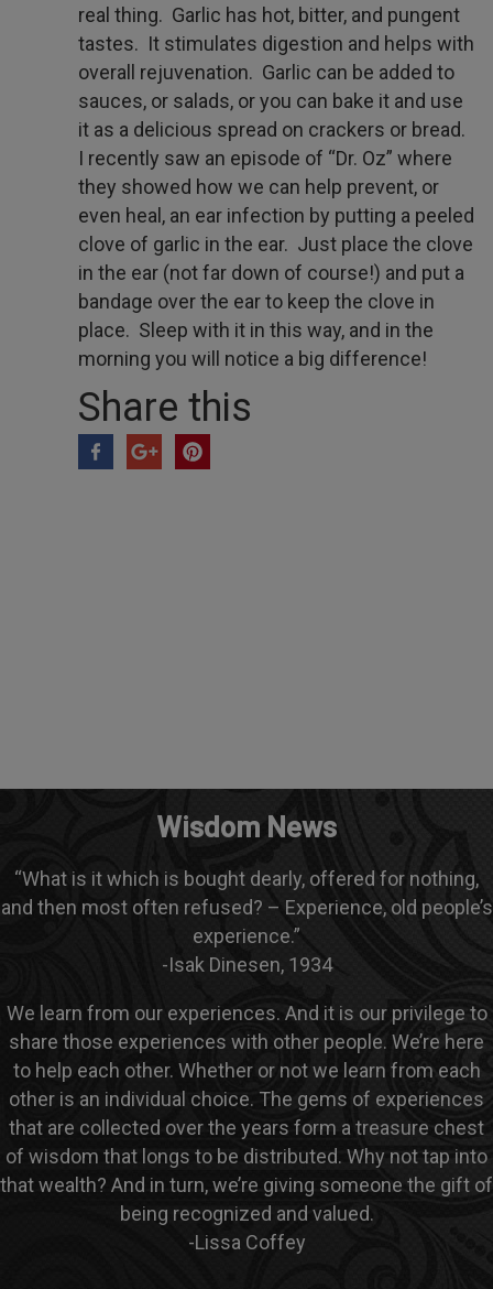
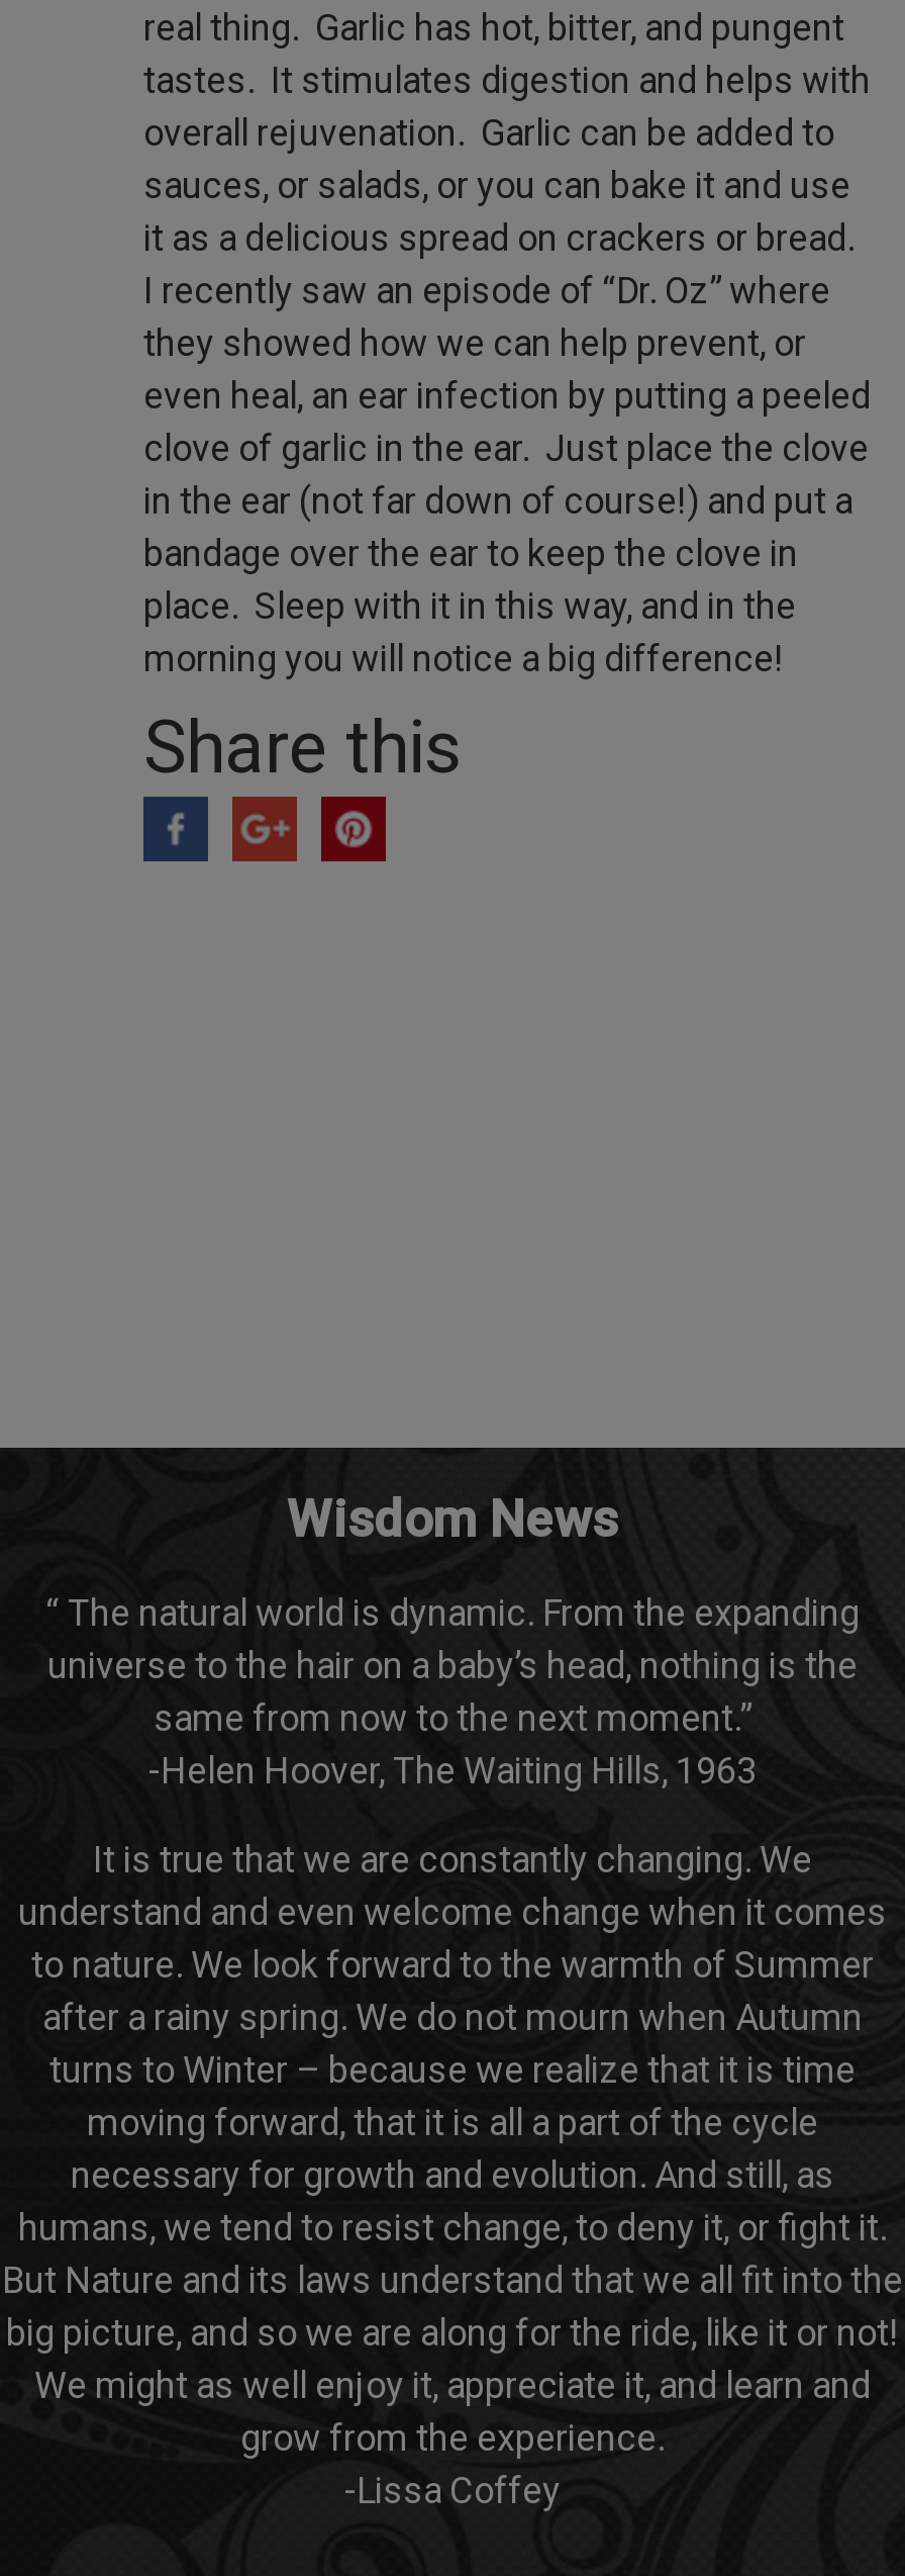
[1,867,492,976] “What is it which is bought dearly, offered for nothing, | and then most often refused? – Experience, old people’s | experience.” | -Isak Dinesen, 1934 -> [45,1591,860,1791] “ The natural world is dynamic. From the expanding | universe to the hair on a baby’s head, nothing is the | same from now to the next moment.” | -Helen Hoover, The Waiting Hills, 1963
[0,1001,493,1225] We learn from our experiences. And it is our privilege to | share those experiences with other people. We’re here | to help each other. Whether or not we learn from each | other is an individual choice. The gems of experiences | that are collected over the years form a treasure chest | of wisdom that longs to be distributed. Why not tap into | that wealth? And in turn, we’re giving someone the gift of | being recognized and valued. -> [2,1838,903,2459] It is true that we are constantly changing. We | understand and even welcome change when it comes | to nature. We look forward to the warmth of Summer | after a rainy spring. We do not mourn when Autumn | turns to Winter – because we realize that it is time | moving forward, that it is all a part of the cycle | necessary for growth and evolution. And still, as | humans, we tend to resist change, to deny it, or fight it. | But Nature and its laws understand that we all fit into the | big picture, and so we are along for the ride, like it or not! | We might as well enjoy it, appreciate it, and learn and | grow from the experience.

